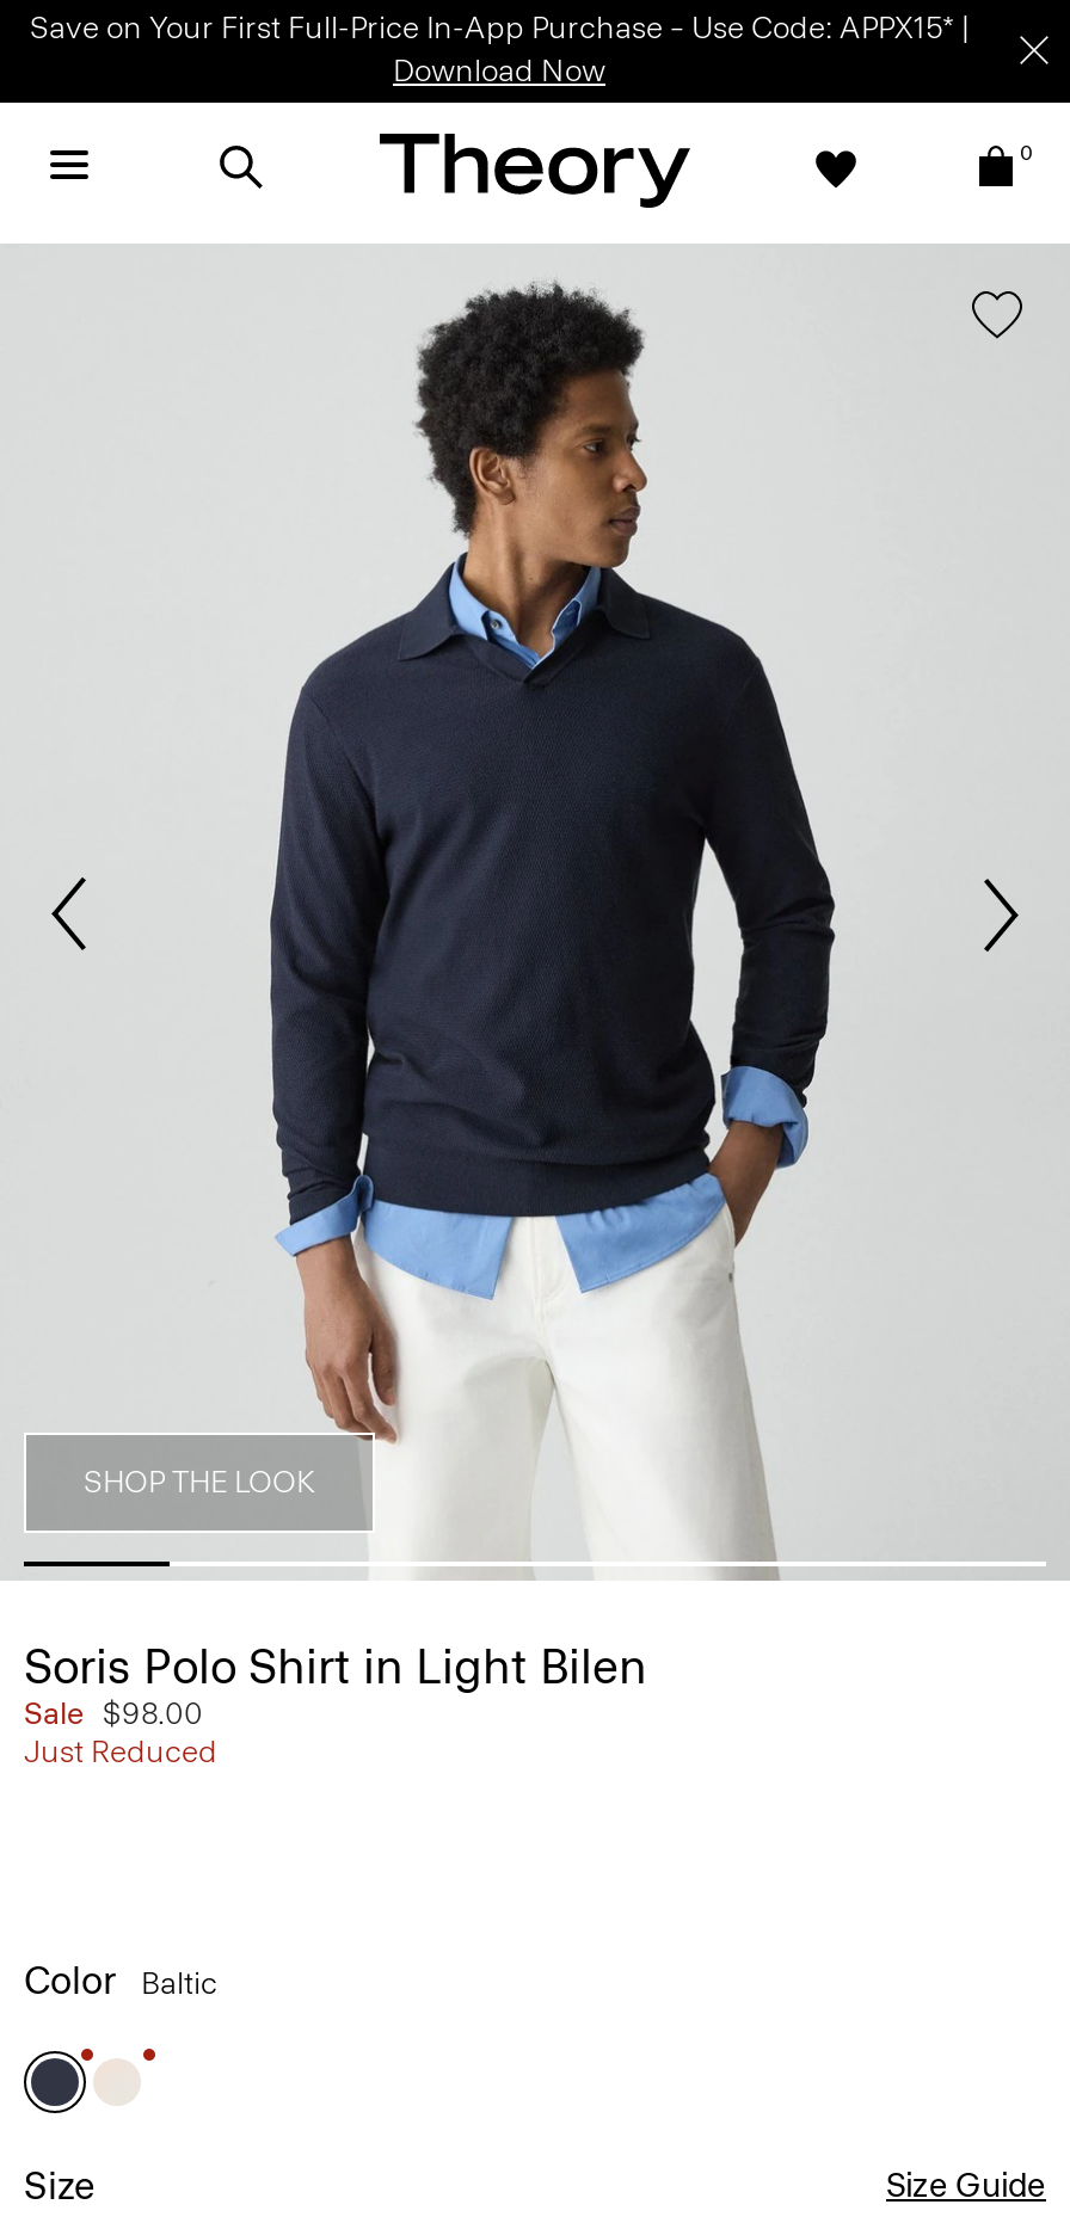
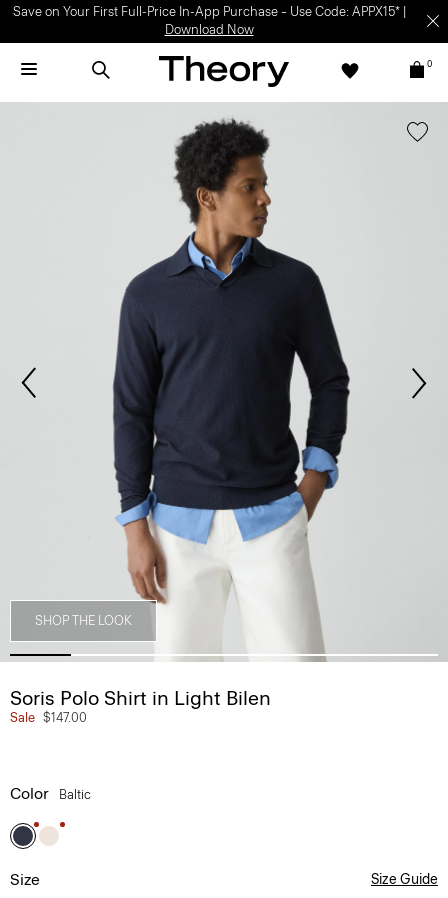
[24,1695,217,1769] Sale $98.00 | Just Reduced -> [10,710,87,725] Sale $147.00

